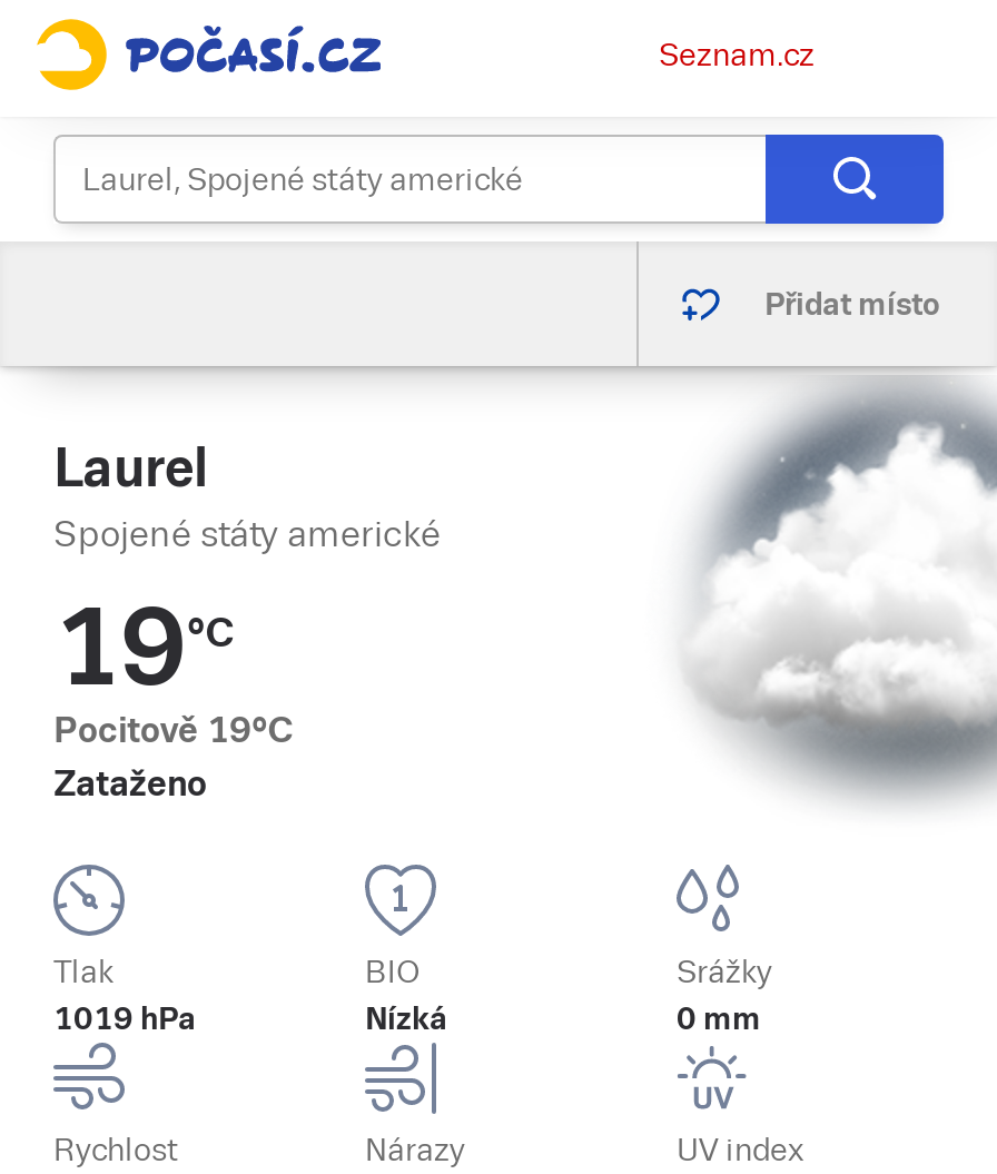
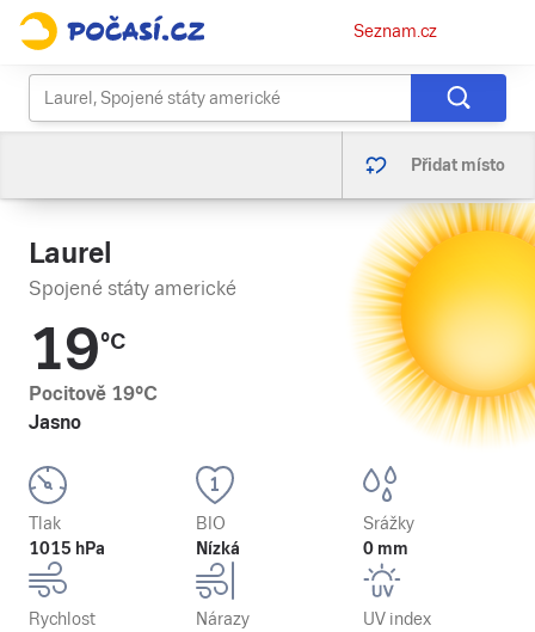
[663,377,990,807] [image] -> [355,203,531,435] [image]
[53,762,207,805] Zataženo -> [29,411,81,434] Jasno
[53,1000,196,1036] 1019 hPa -> [29,539,105,558] 1015 hPa

